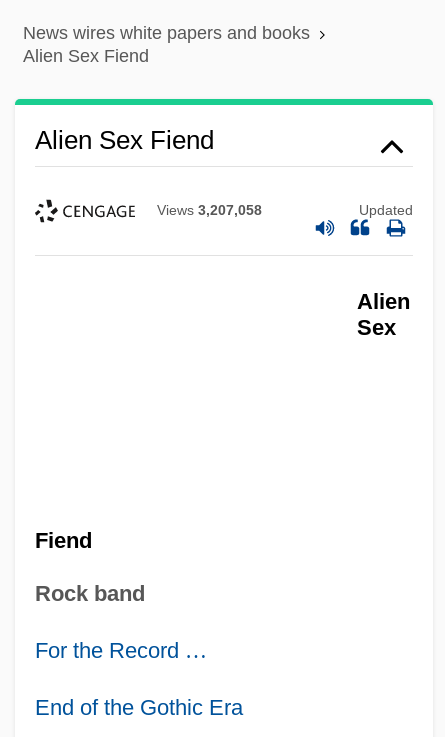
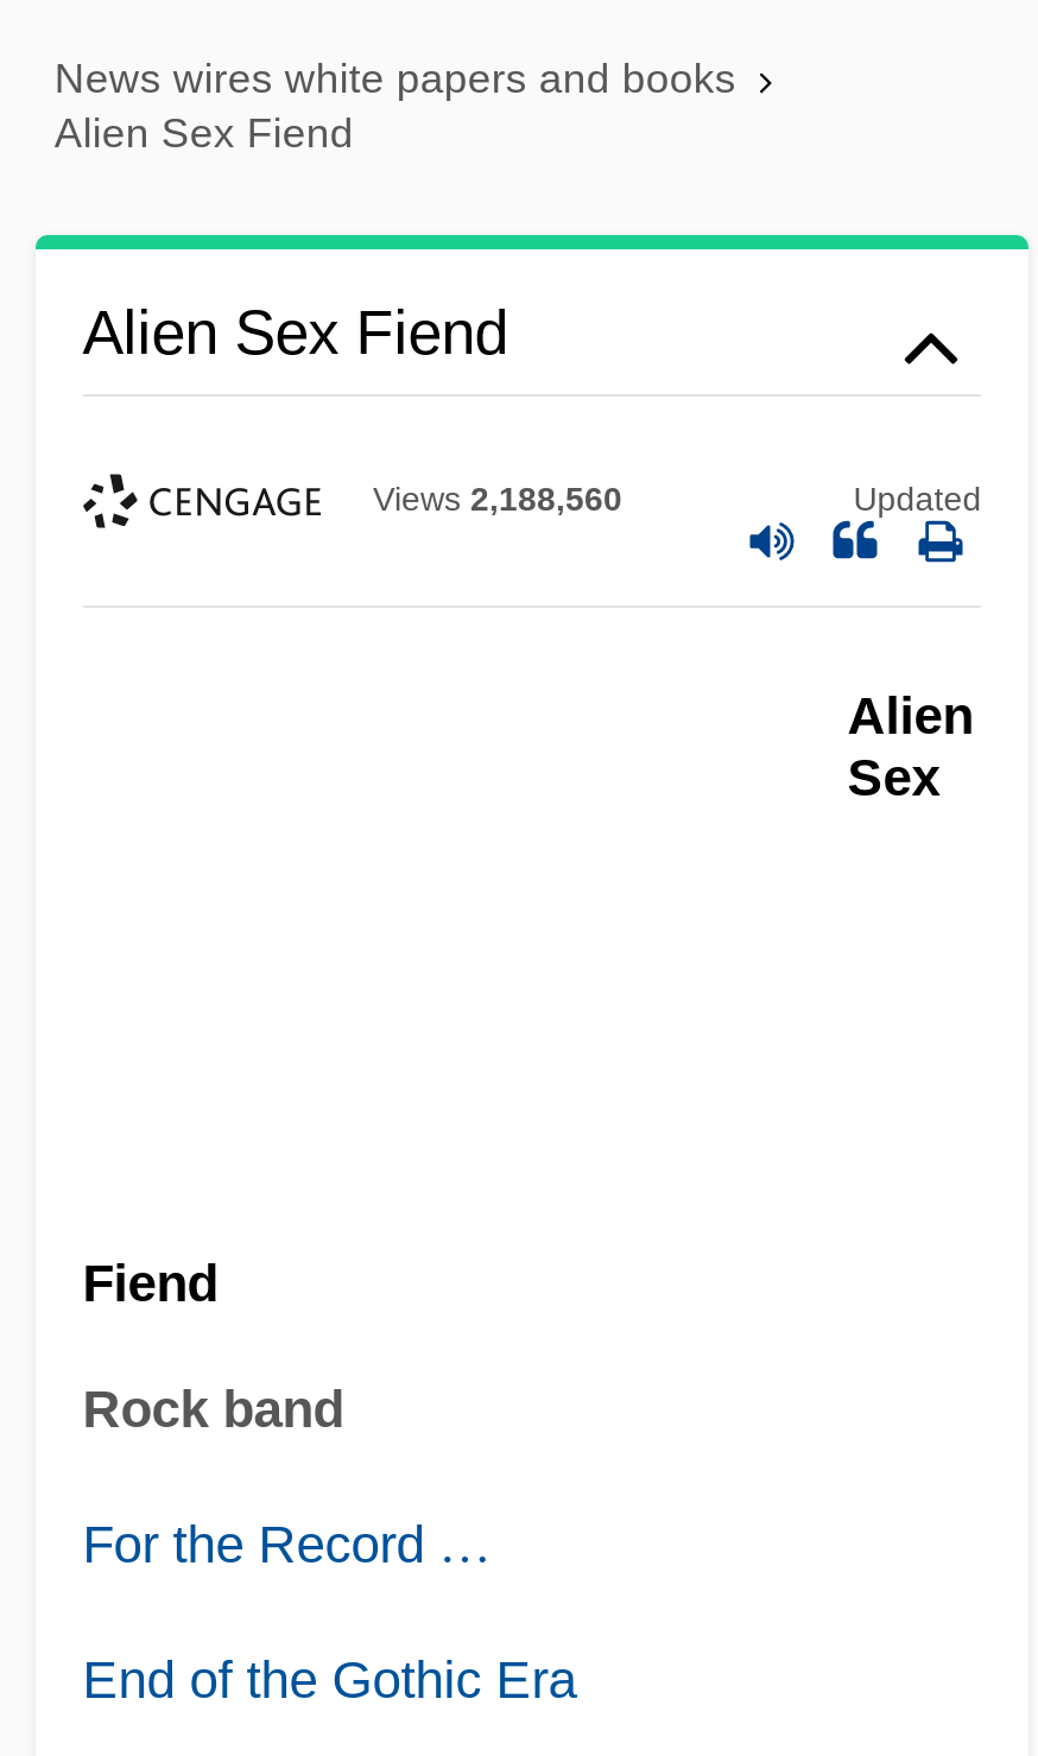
[157,202,262,218] Views 3,207,058 -> [373,481,622,519] Views 2,188,560

